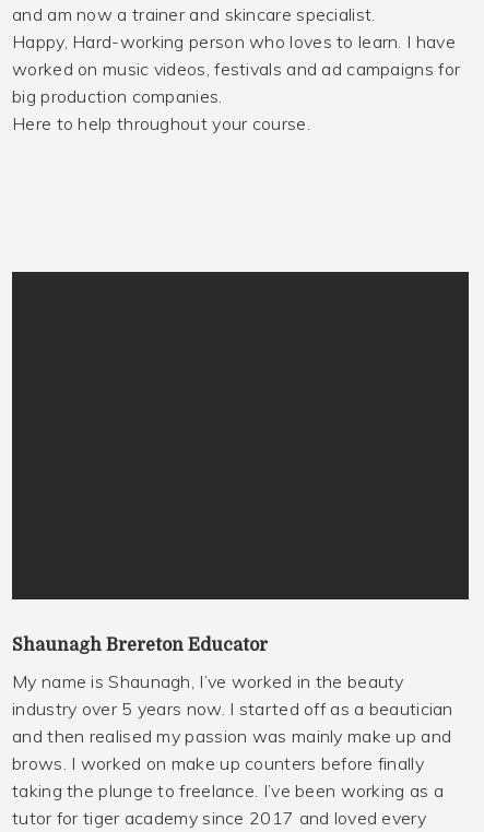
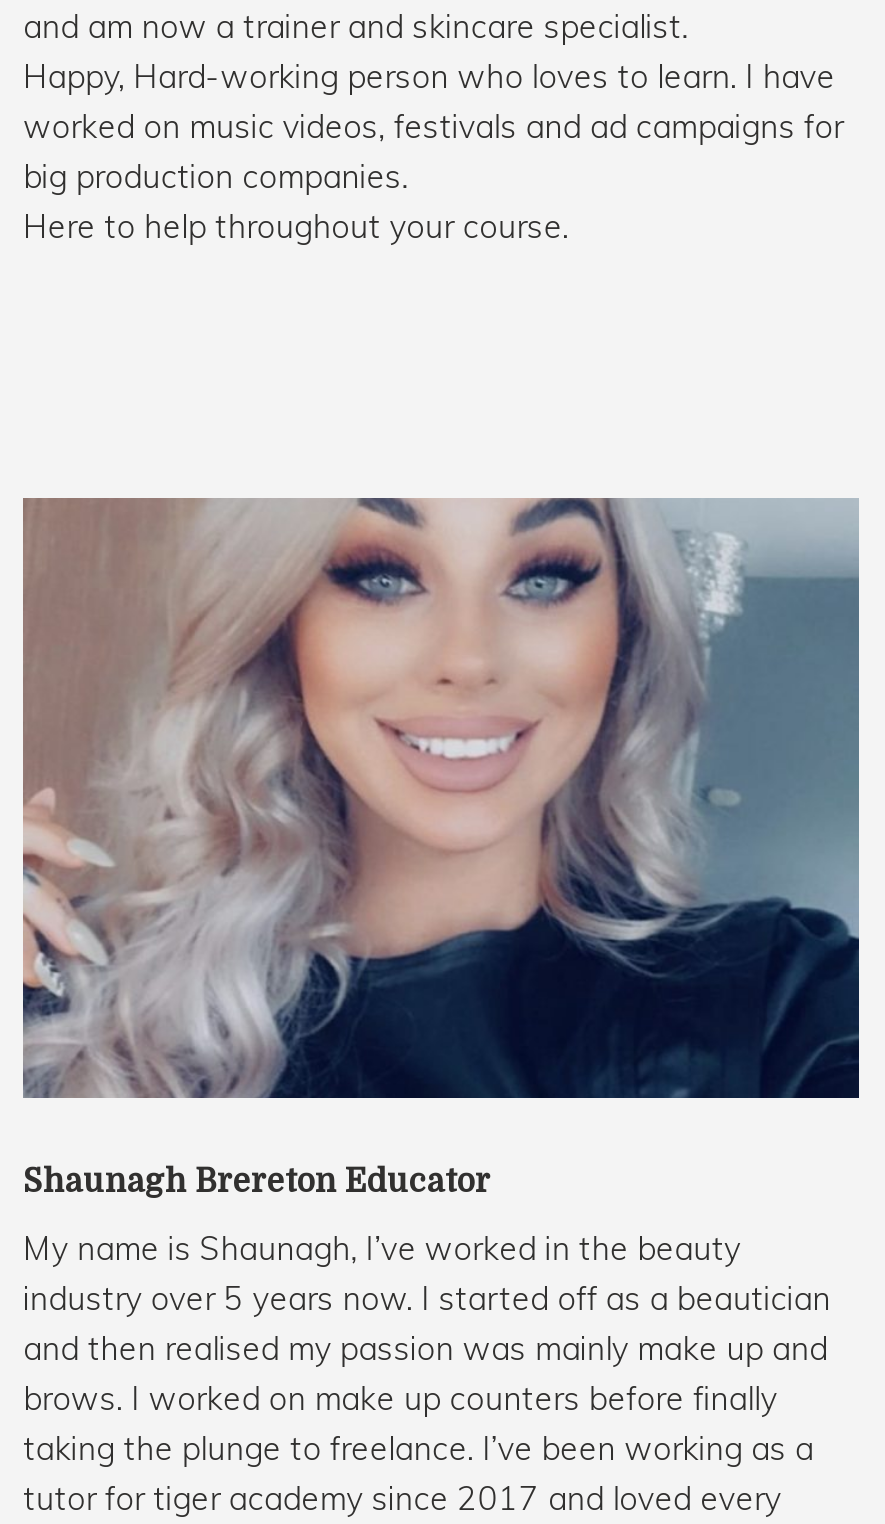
none -> [21,498,861,1098] [image]

